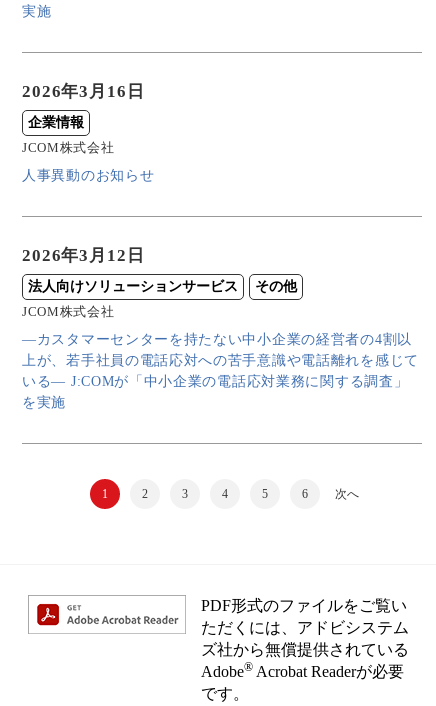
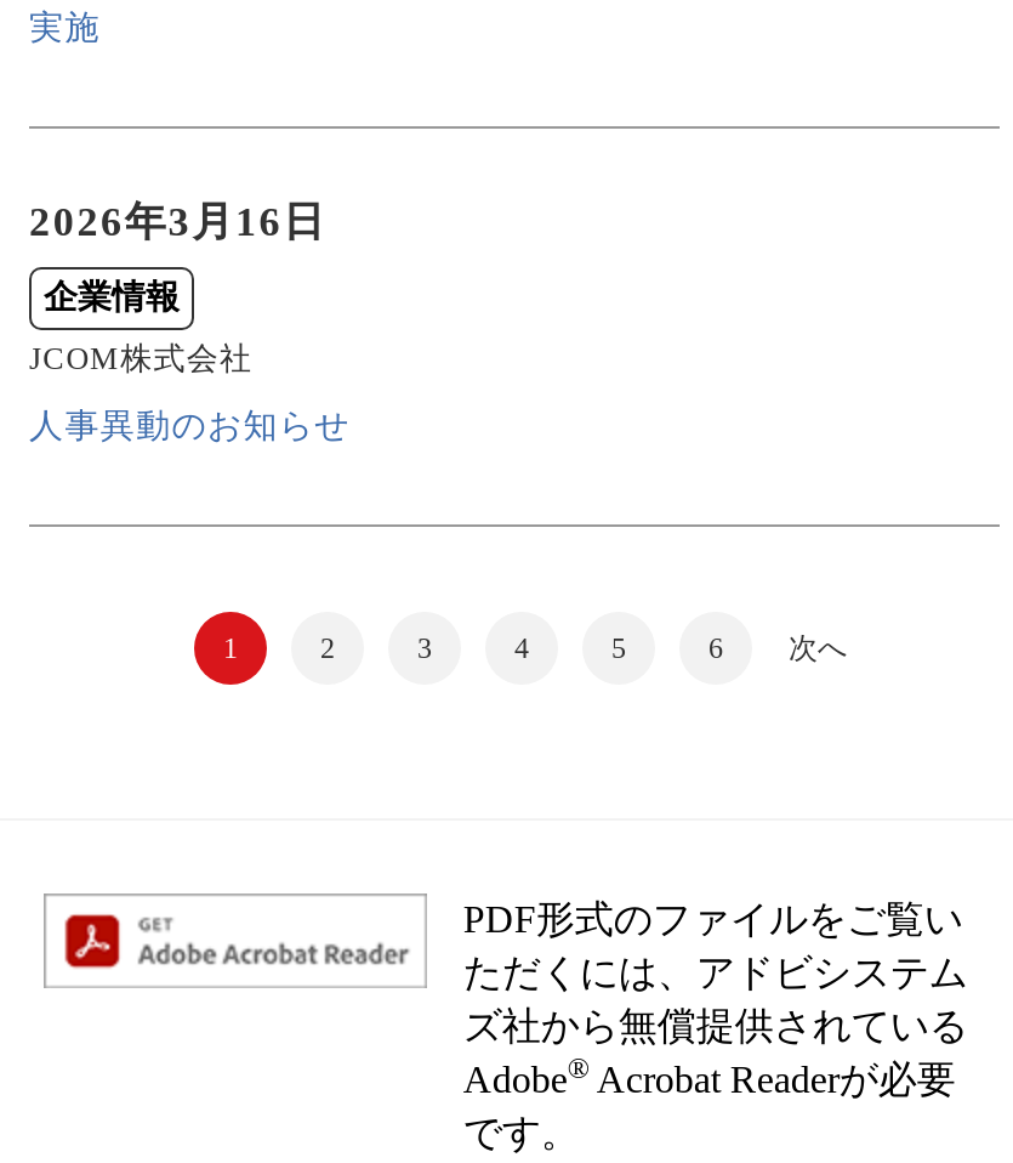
[22,246,419,410] 2026年3月12日 | 法人向けソリューションサービス | その他 | JCOM株式会社 | ―カスタマーセンターを持たない中小企業の経営者の4割以 | 上が、若手社員の電話応対への苦手意識や電話離れを感じて | いる― J:COMが「中小企業の電話応対業務に関する調査」 | を実施 -> none

